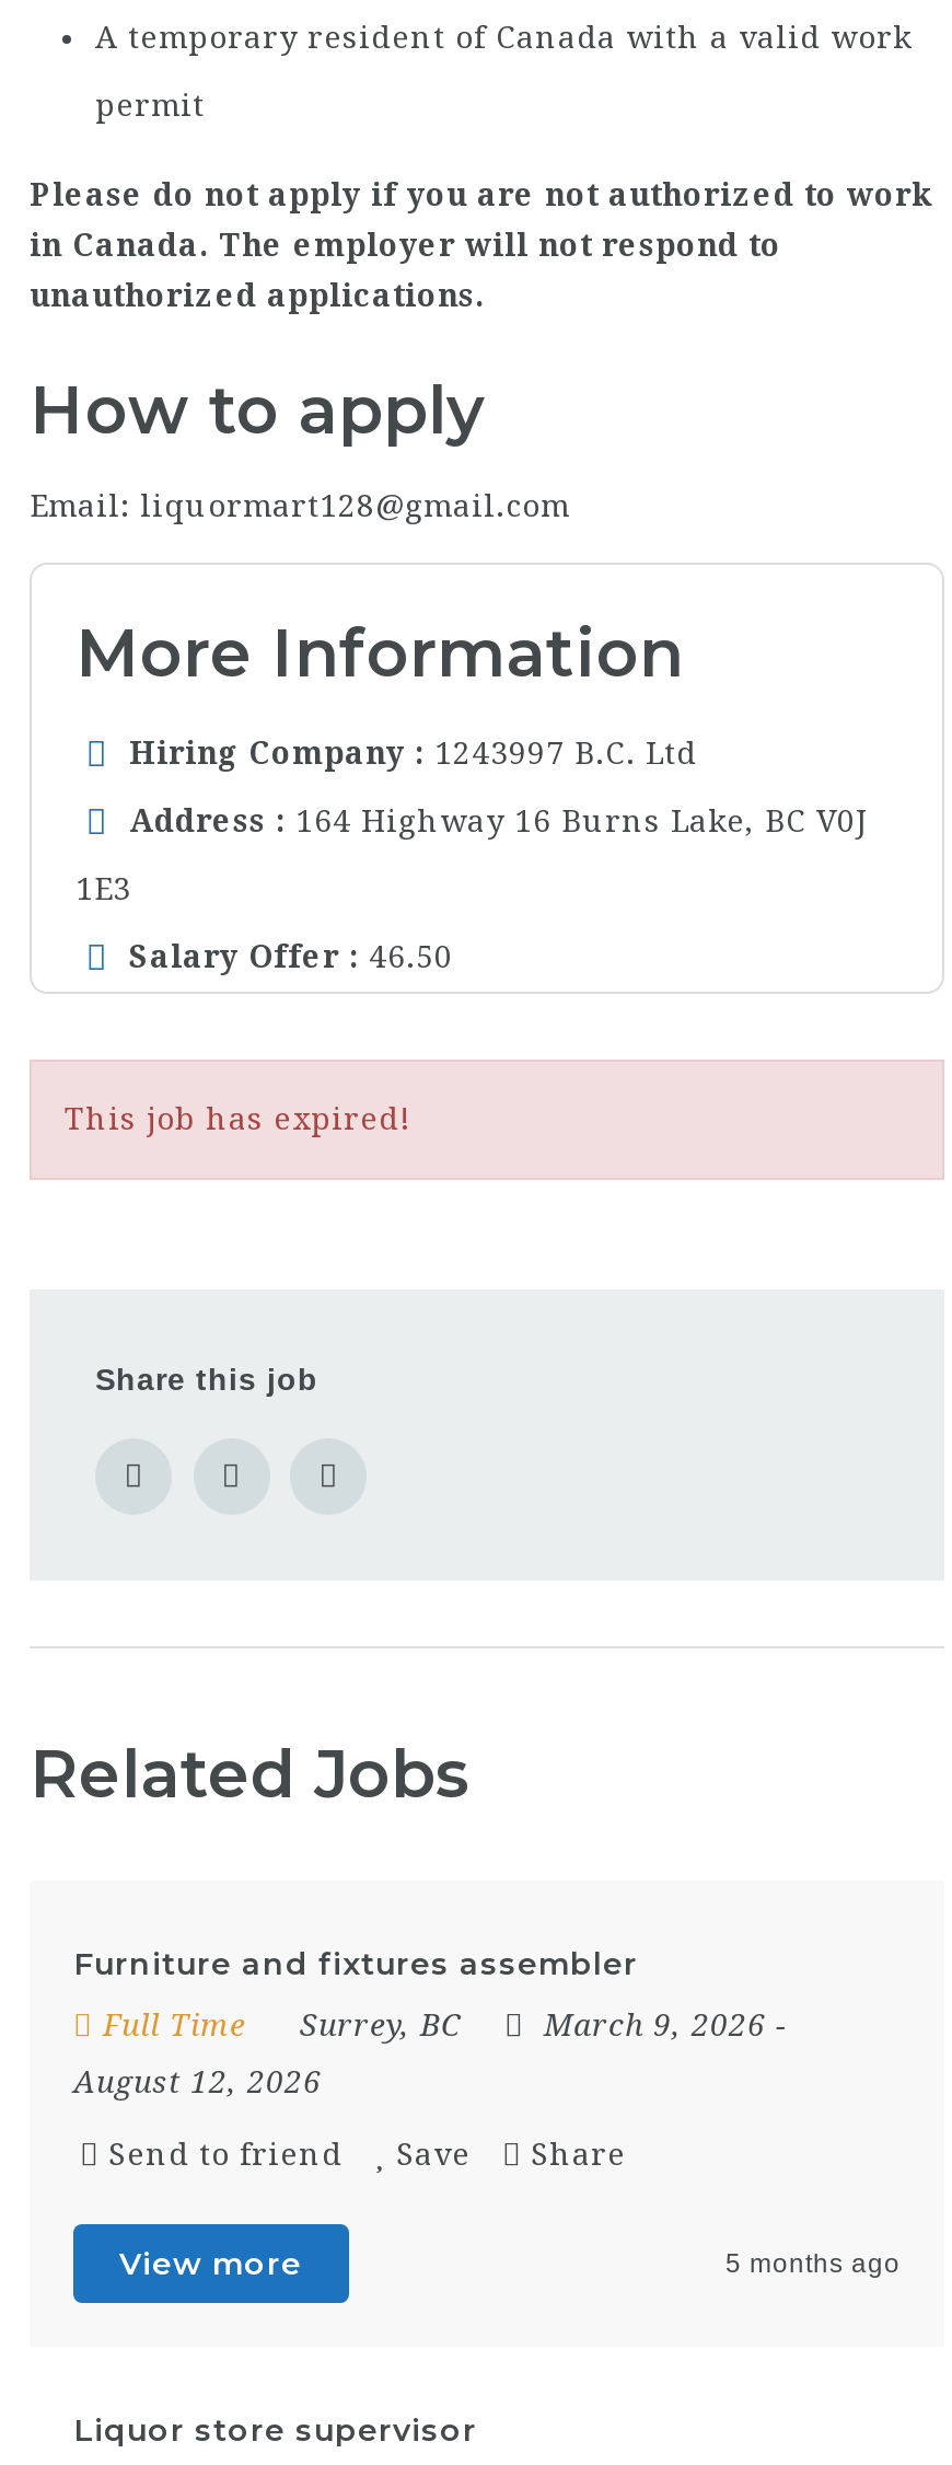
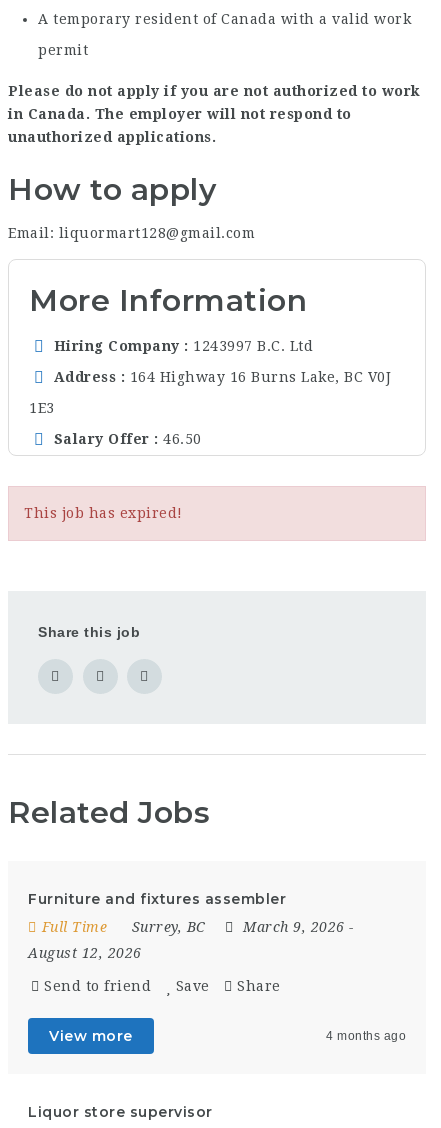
[725,2248,901,2279] 5 months ago -> [326,1029,406,1043] 4 months ago

